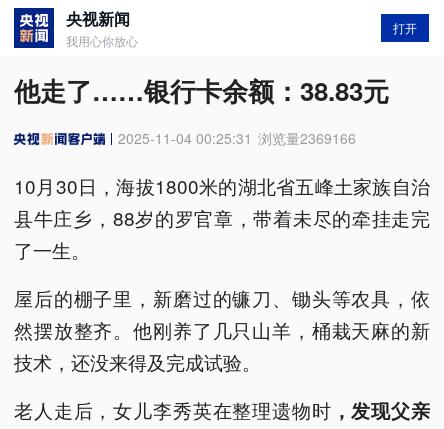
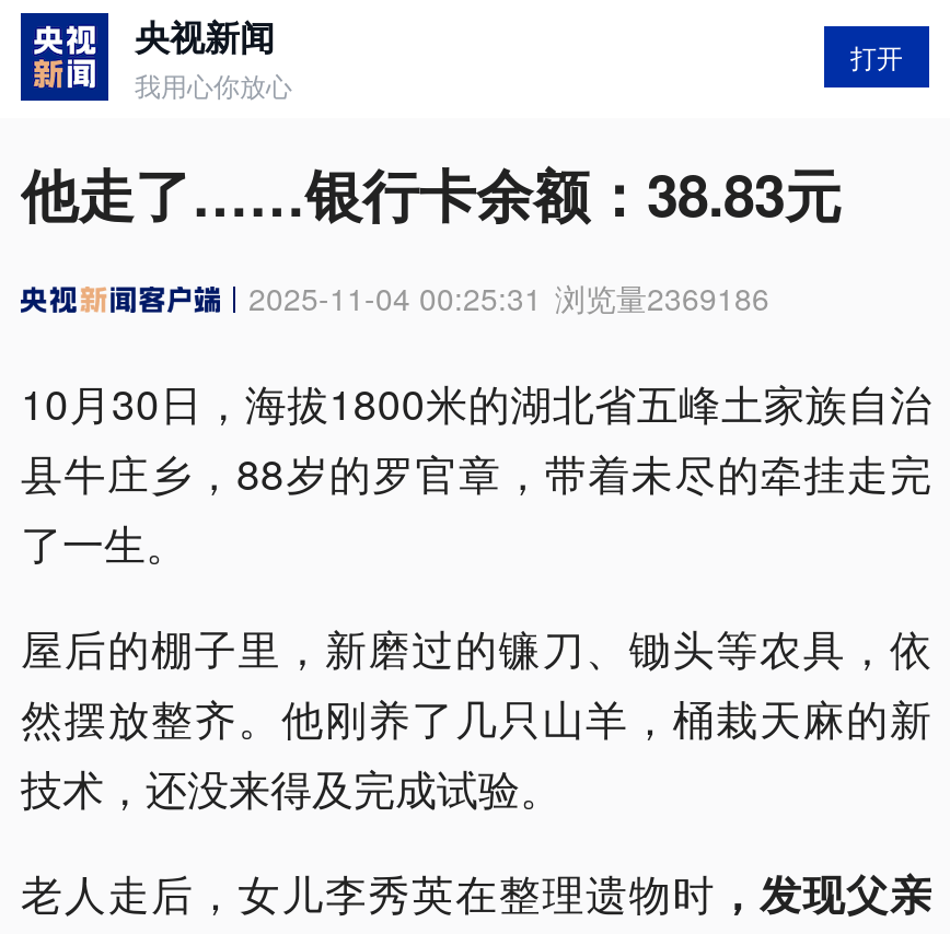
[118,128,356,148] 2025-11-04 00:25:31 浏览量2369166 -> [248,276,769,319] 2025-11-04 00:25:31 浏览量2369186

